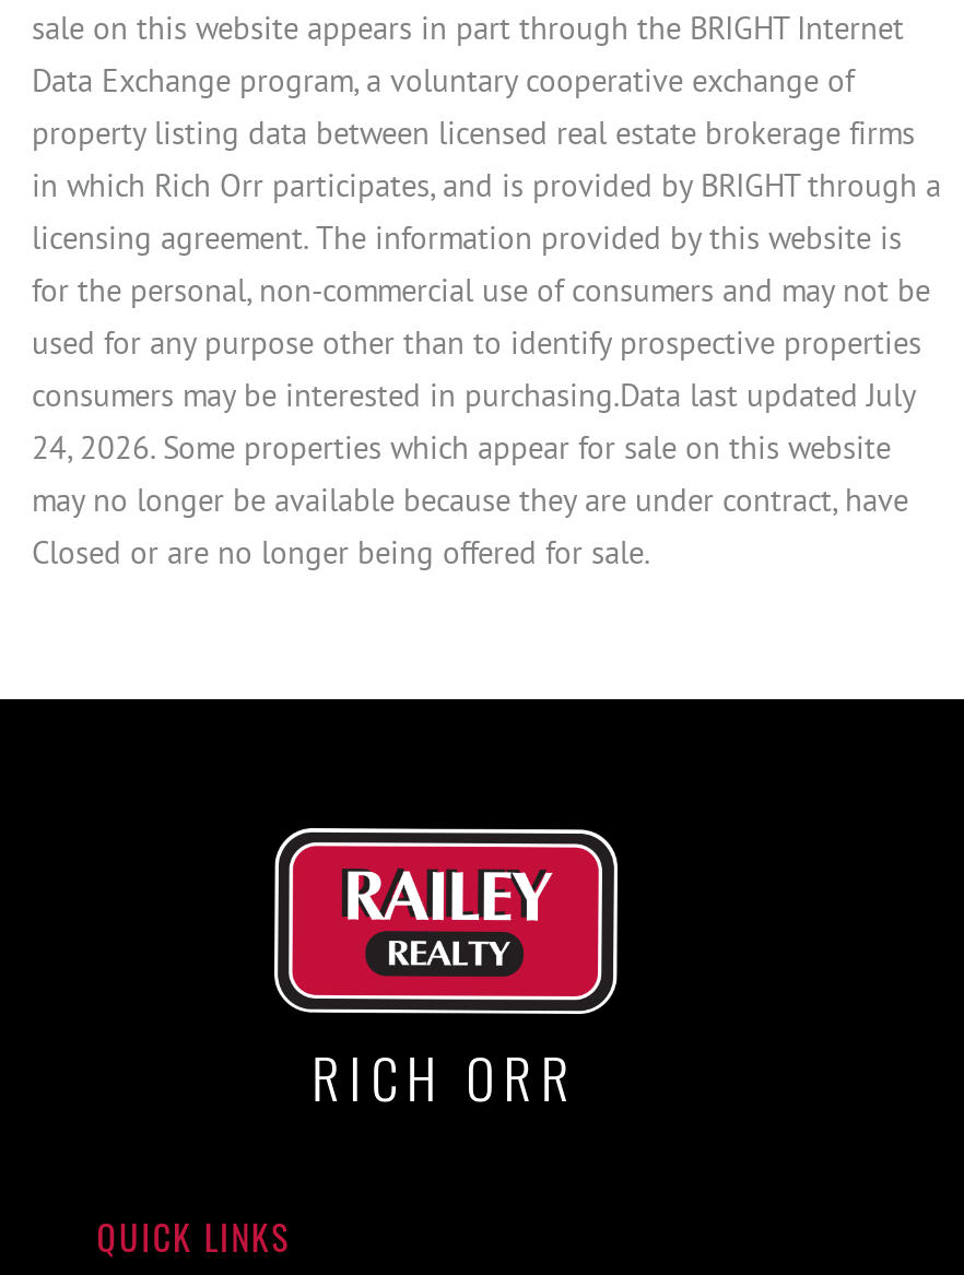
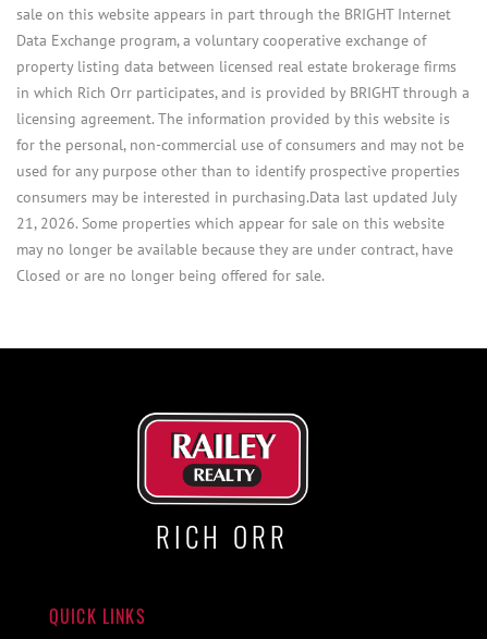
[32,425,891,467] 24, 2026. Some properties which appear for sale on this website -> [16,212,445,233] 21, 2026. Some properties which appear for sale on this website

